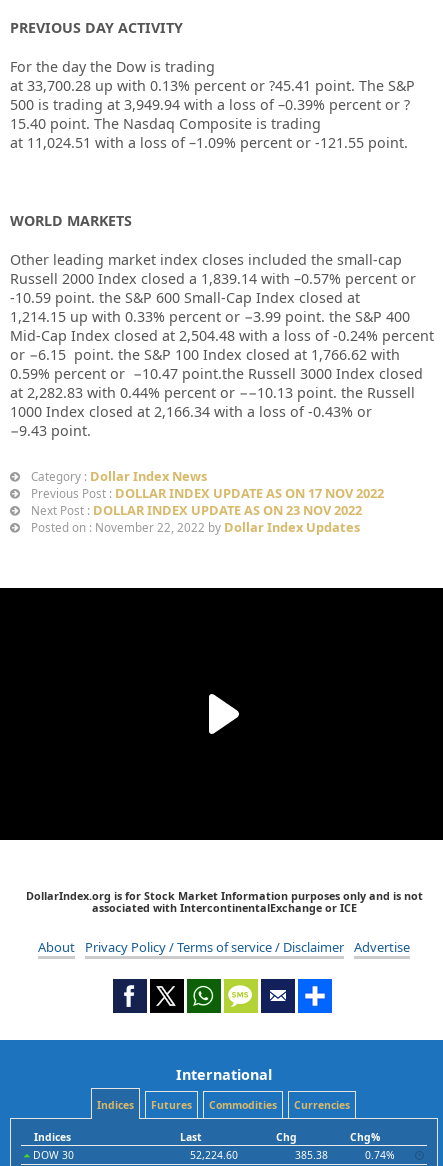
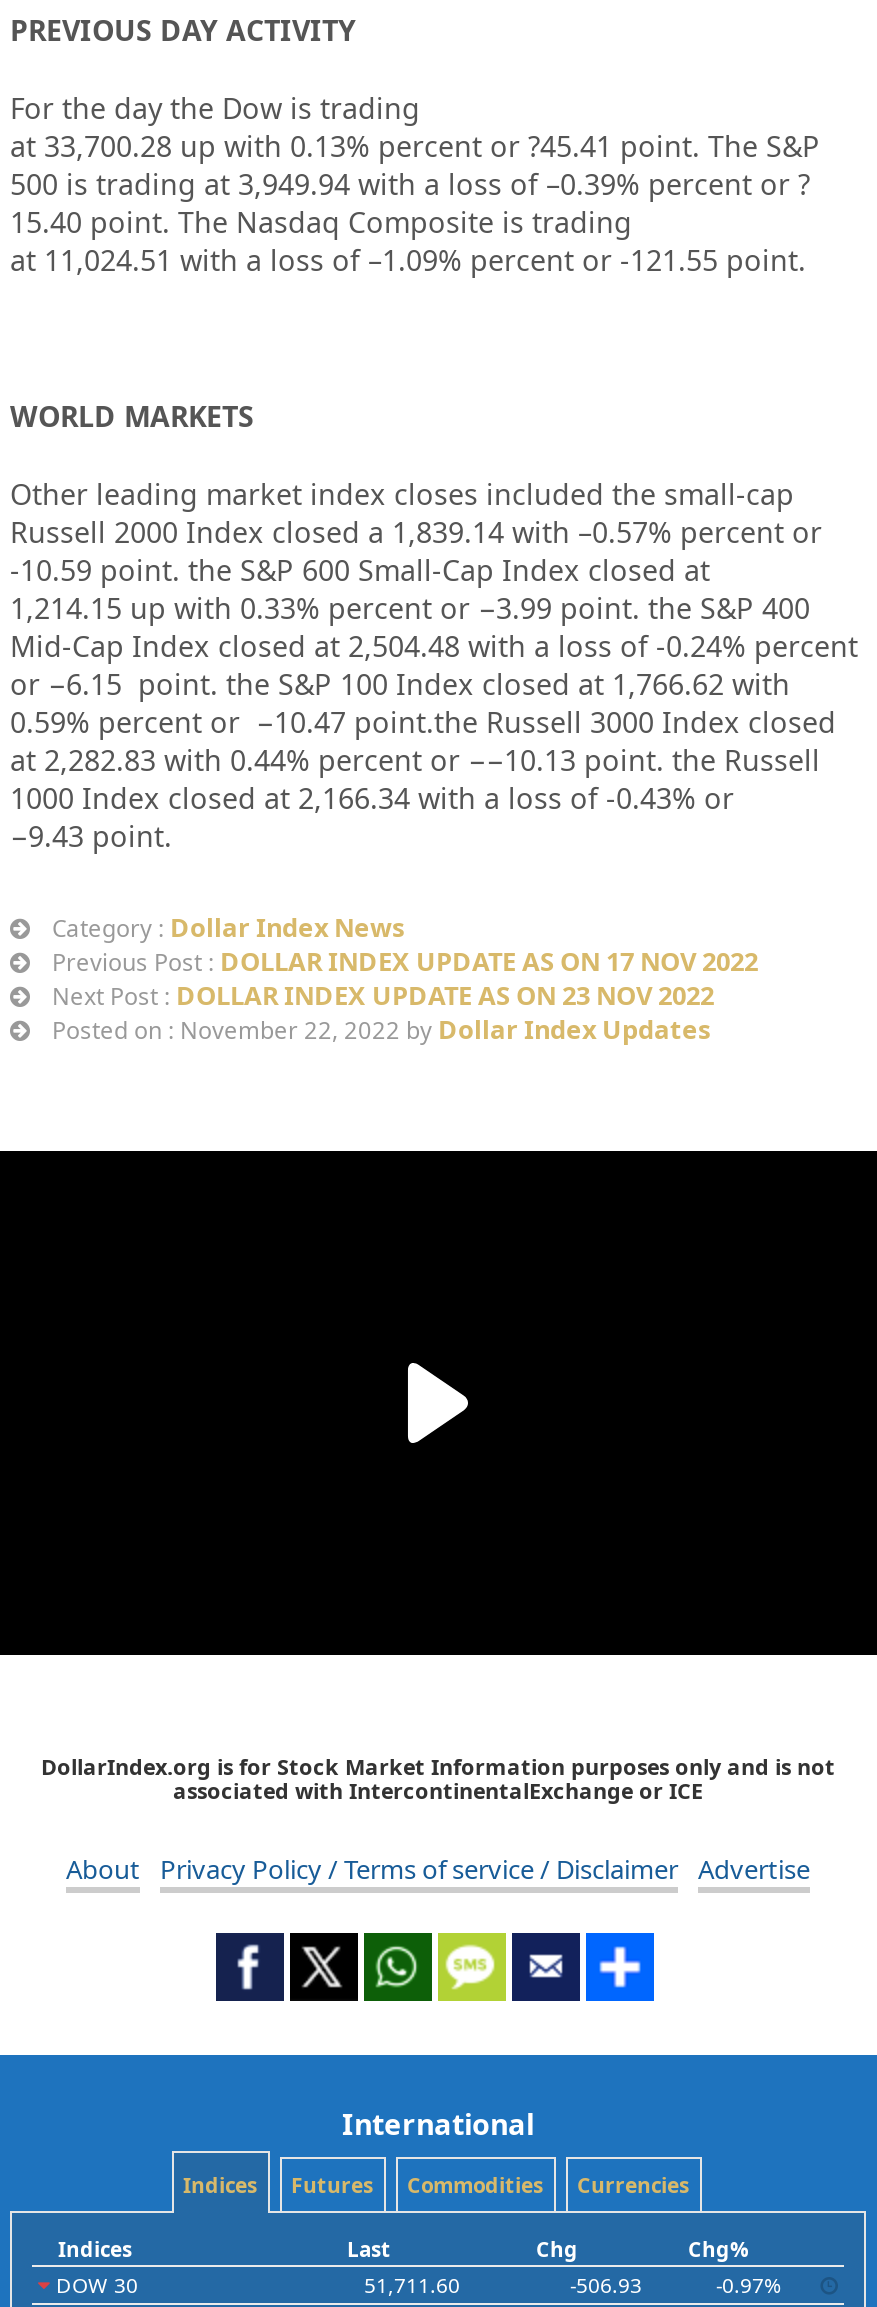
[190,1148,238,1162] 52,224.60 -> [364,2271,460,2299] 51,711.60
[295,1148,328,1162] 385.38 -> [570,2271,642,2299] -506.93
[365,1148,395,1162] 0.74% -> [716,2271,782,2299] -0.97%

